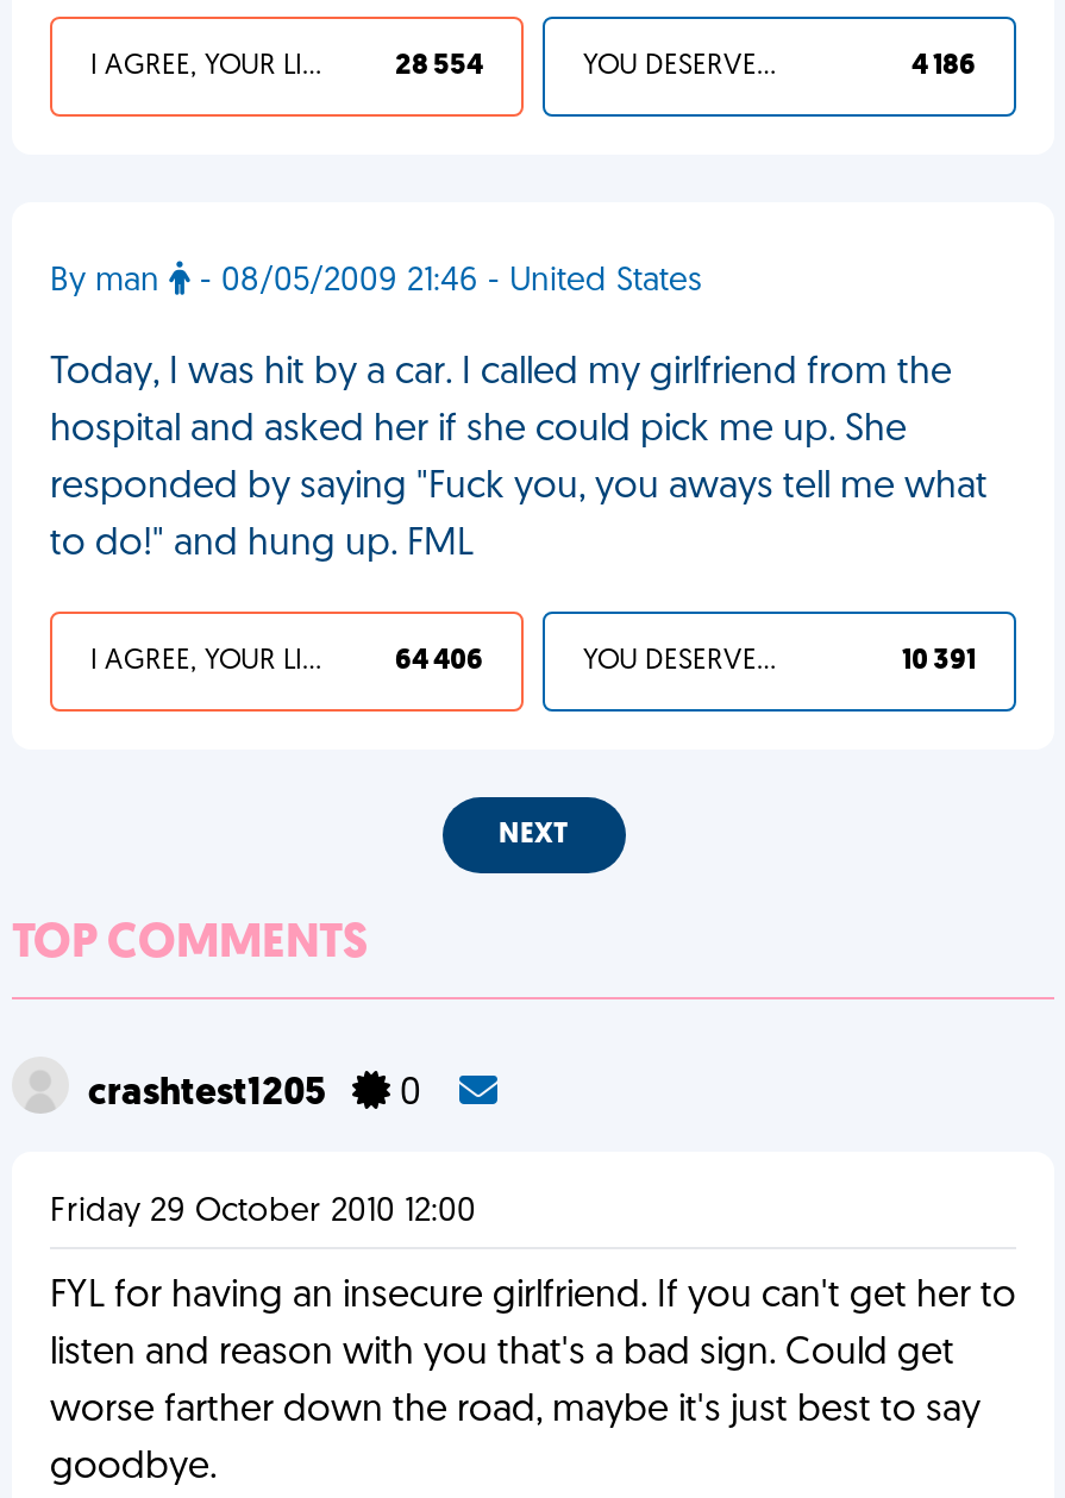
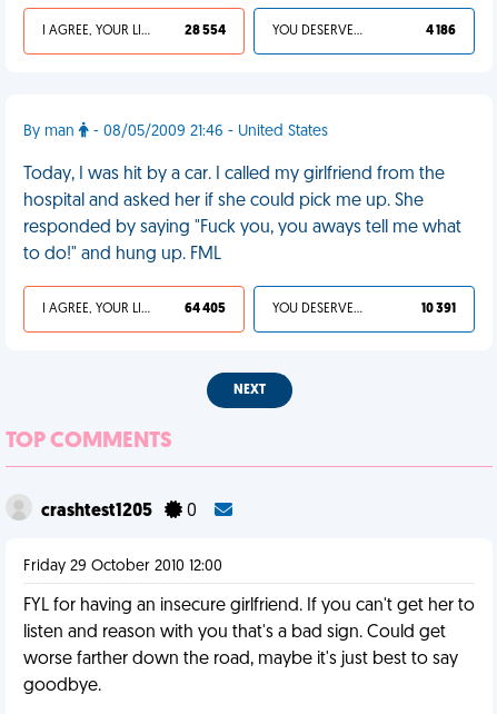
[395,647,483,676] 64 406 -> [185,303,226,316] 64 405

